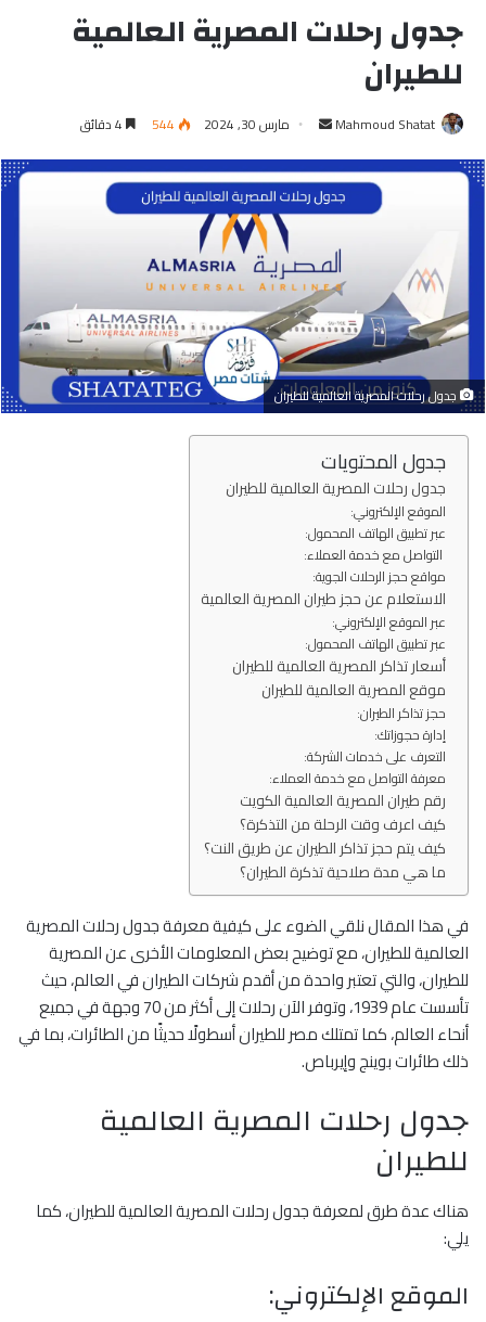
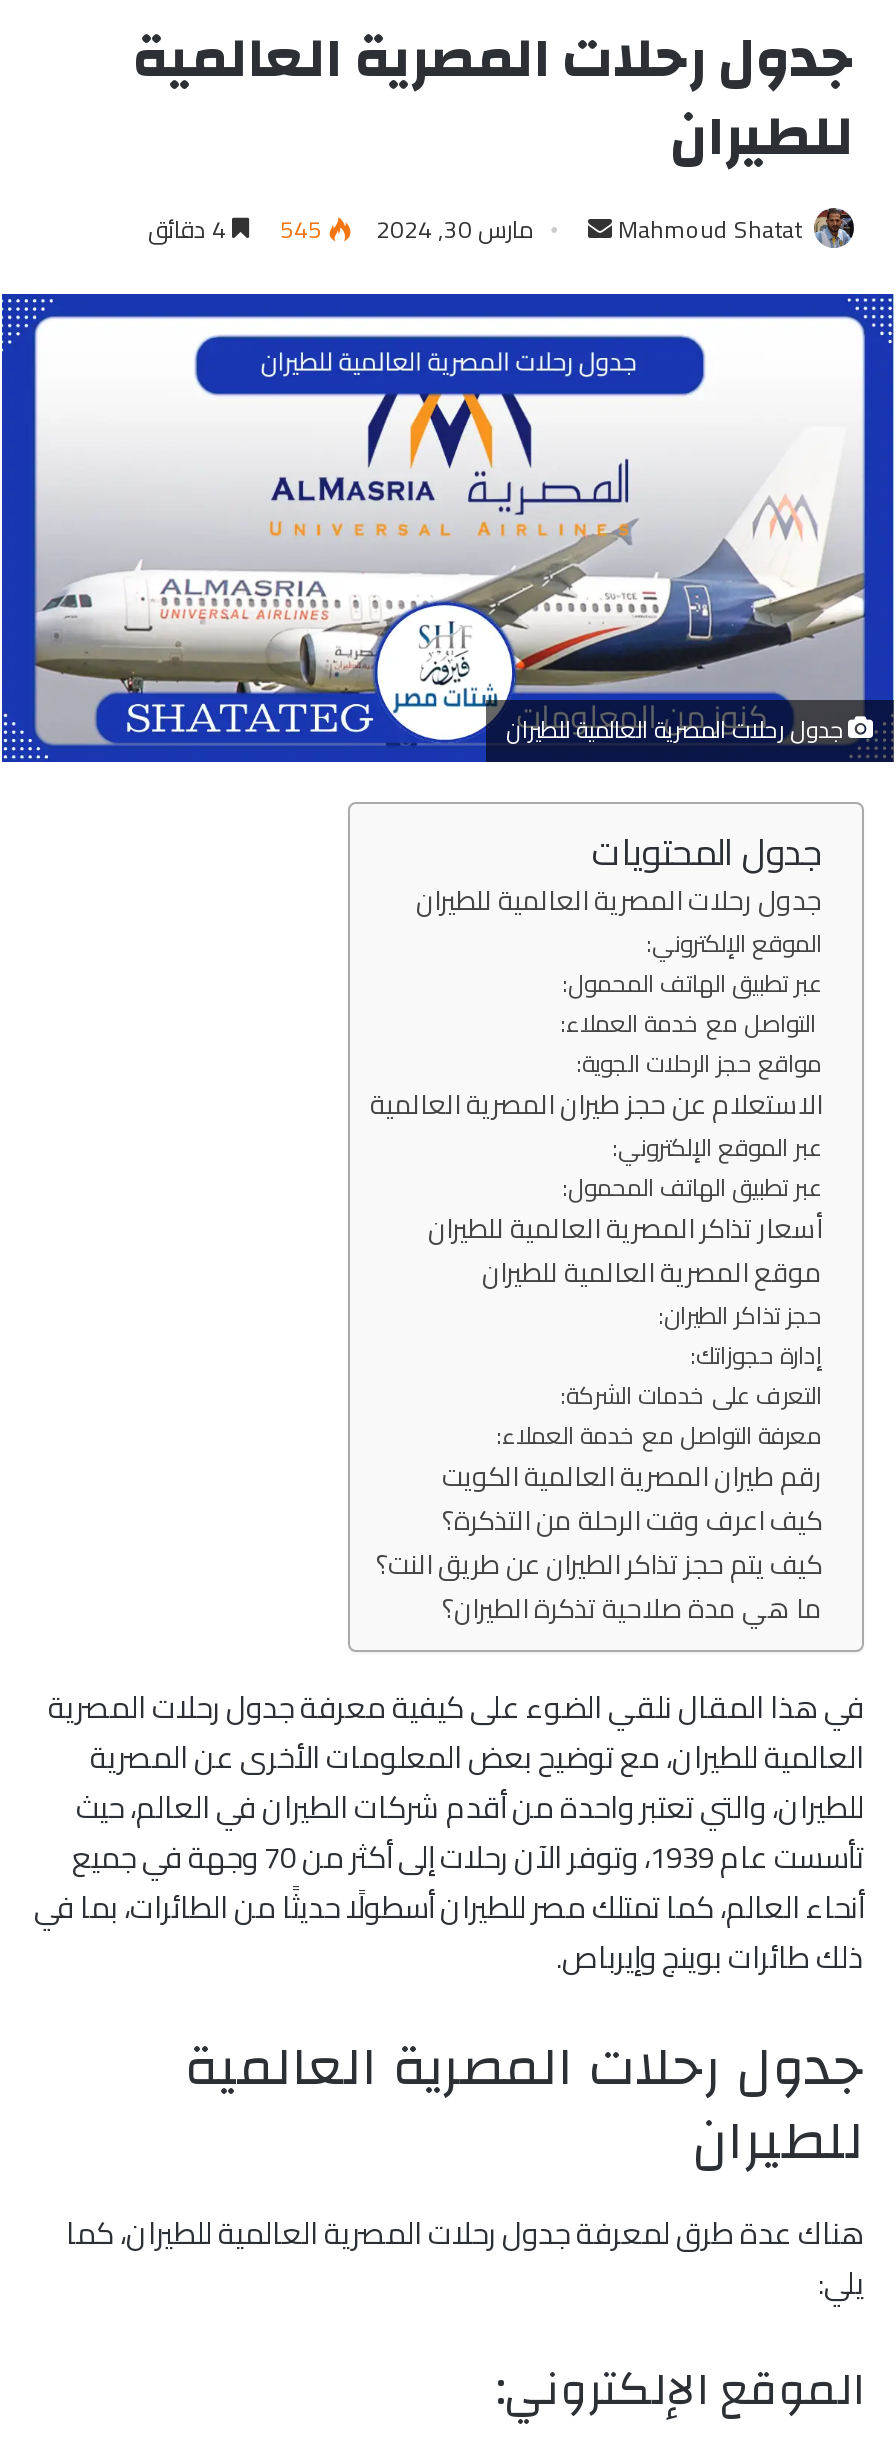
[152,112,175,137] 544 -> [280,206,322,252] 545

